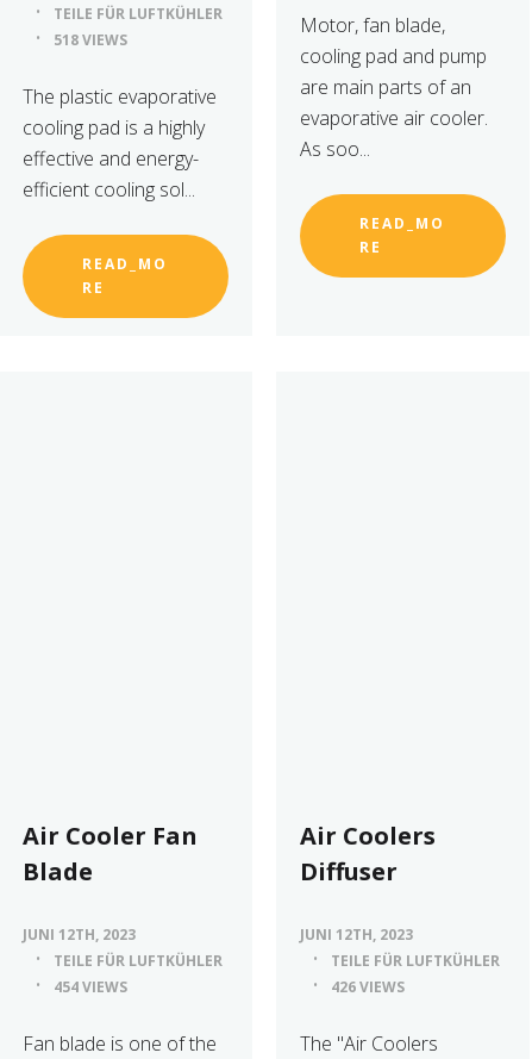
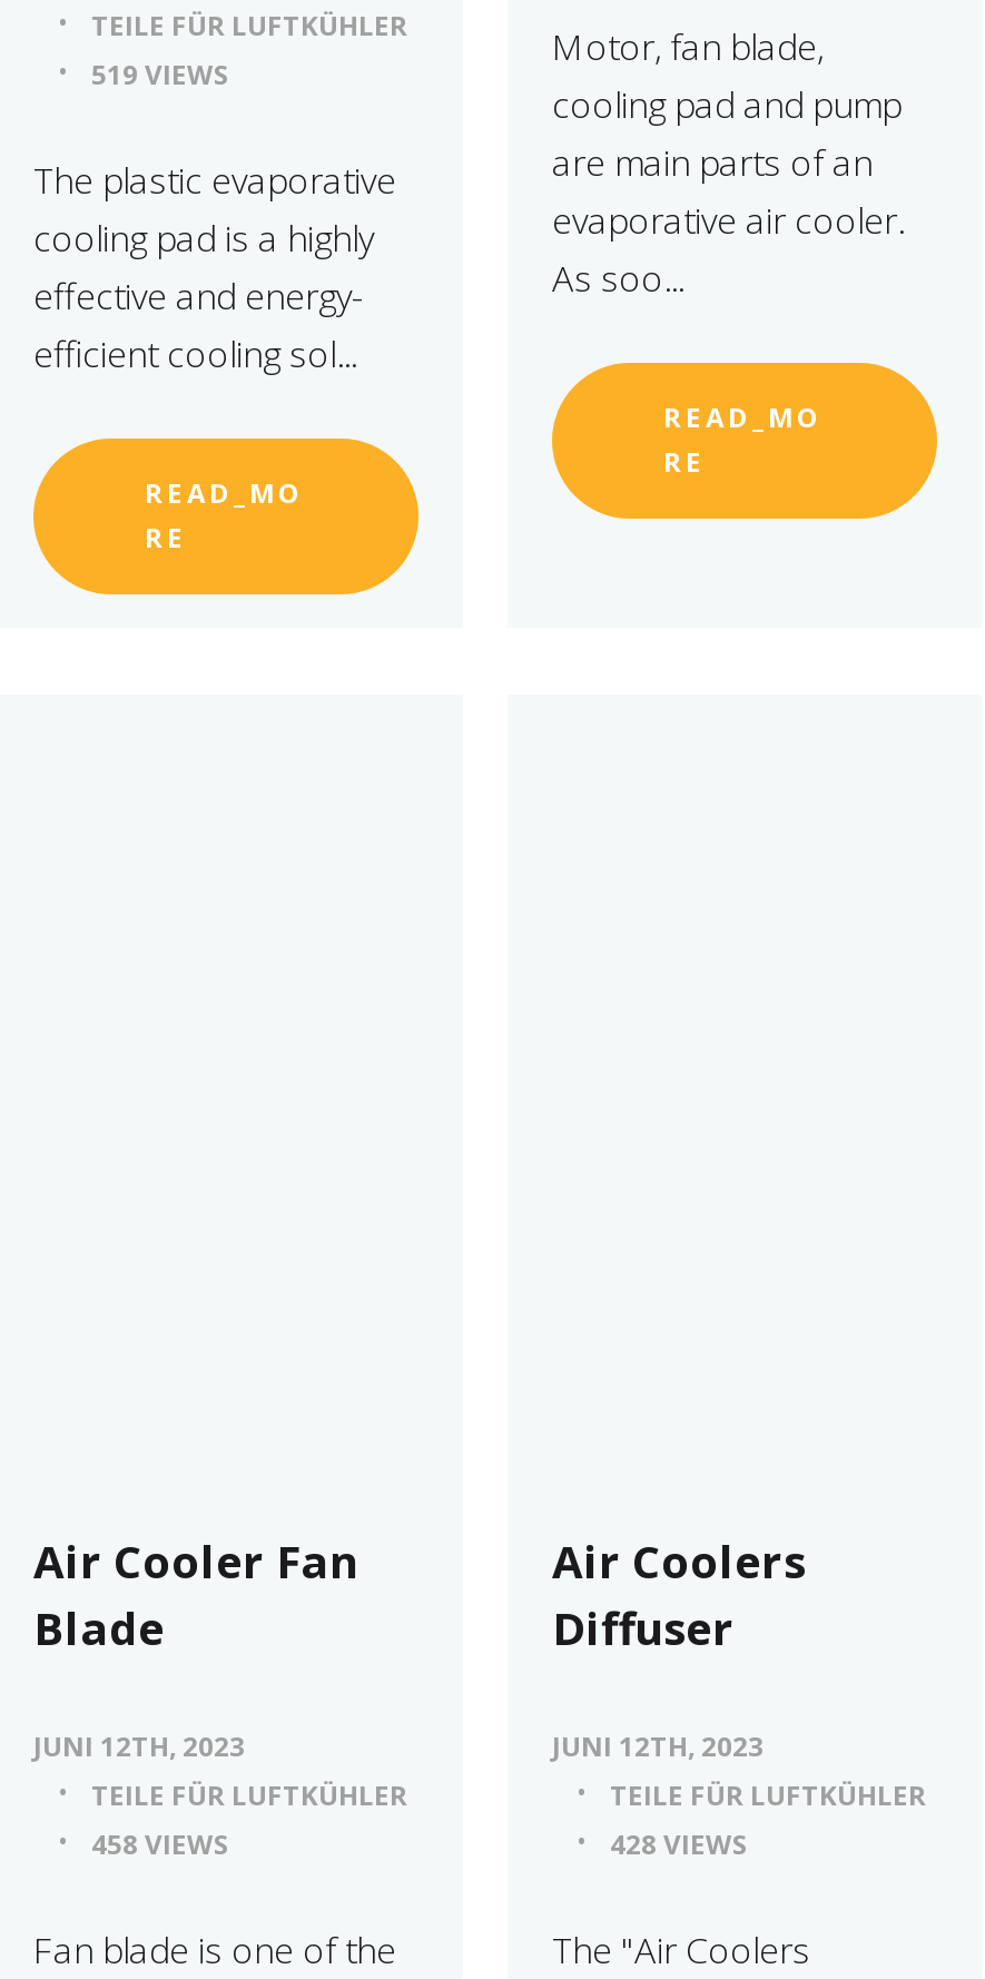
[54,30,127,50] 518 VIEWS -> [91,56,229,93] 519 VIEWS
[54,977,127,997] 454 VIEWS -> [91,1825,229,1863] 458 VIEWS
[331,977,405,997] 426 VIEWS -> [610,1825,748,1863] 428 VIEWS

